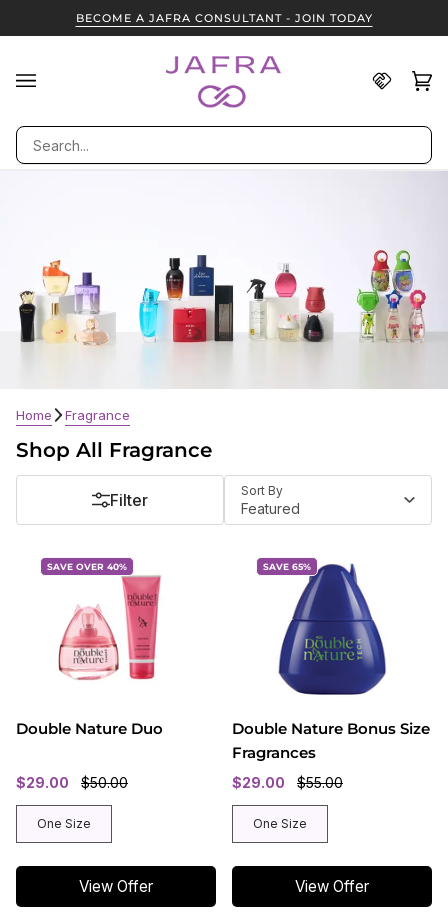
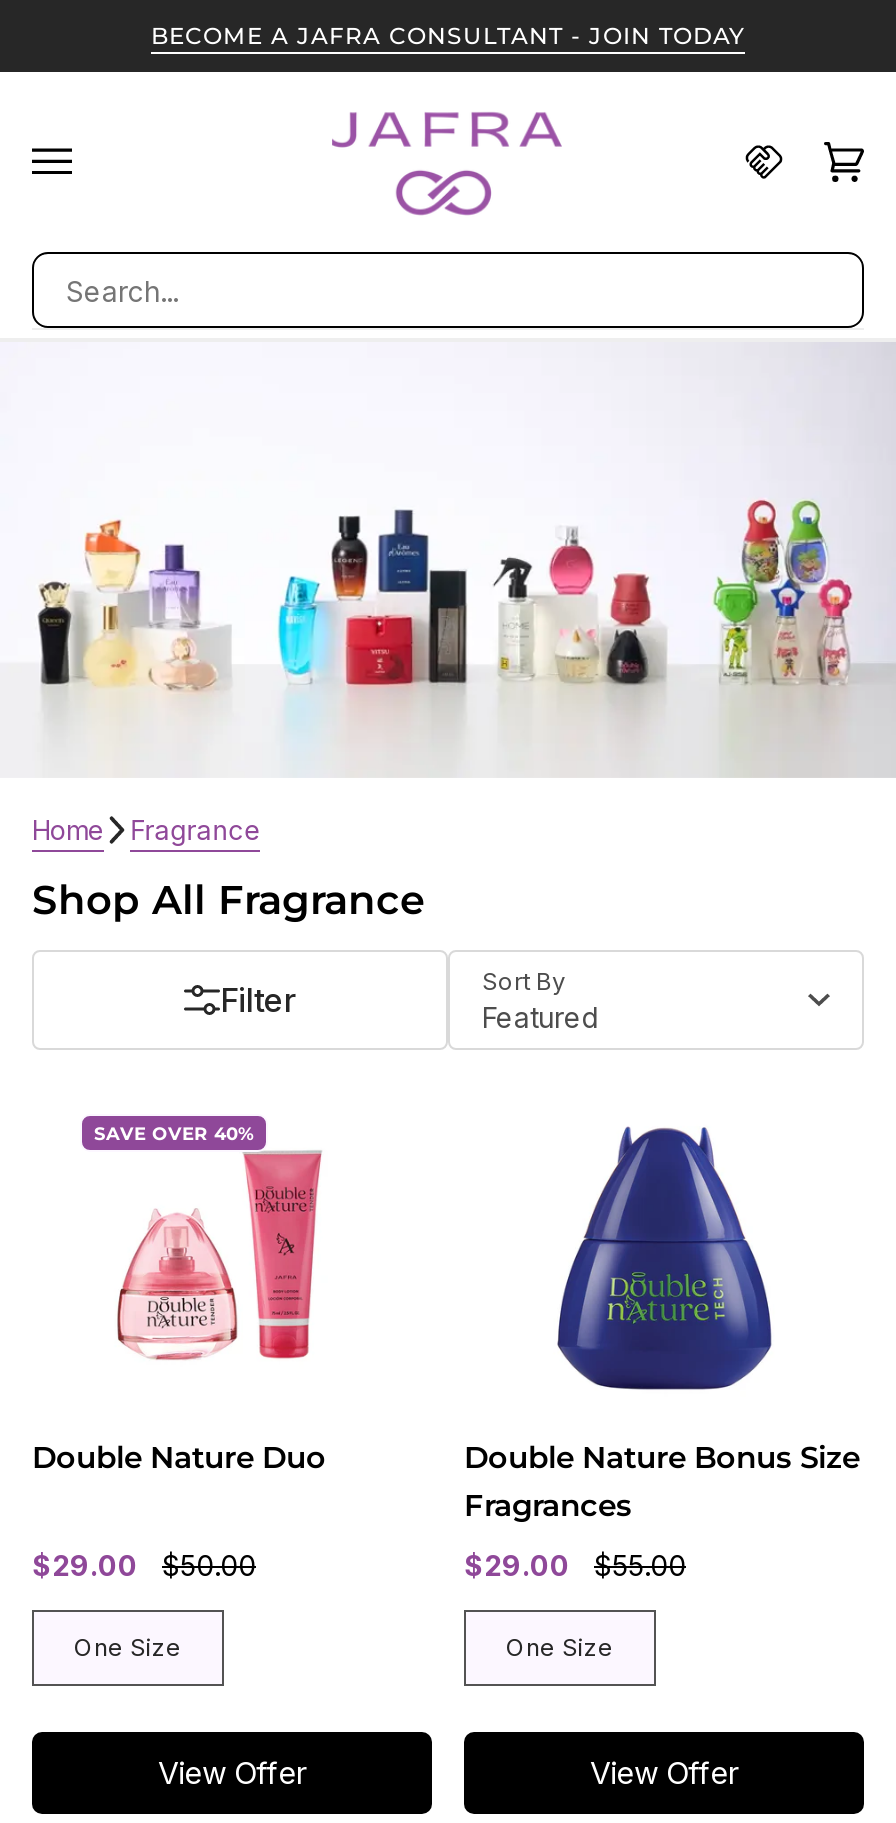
[263,560,311,571] SAVE 65% -> none

